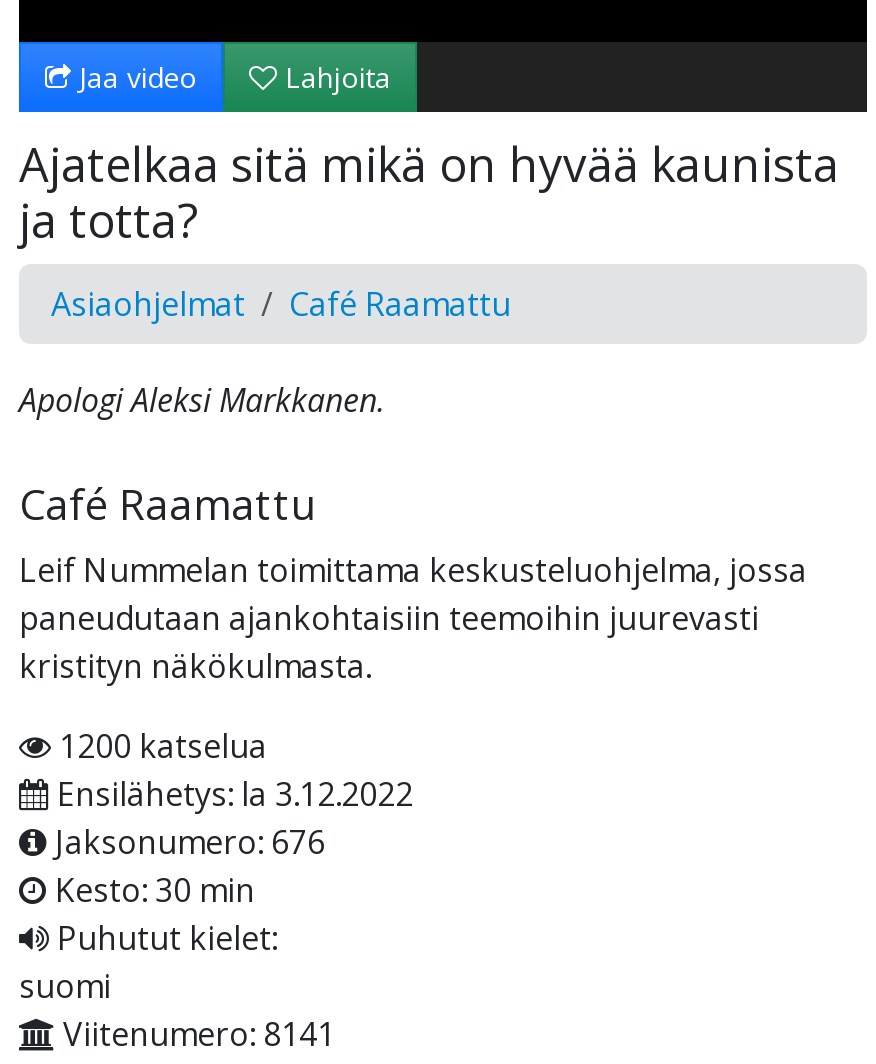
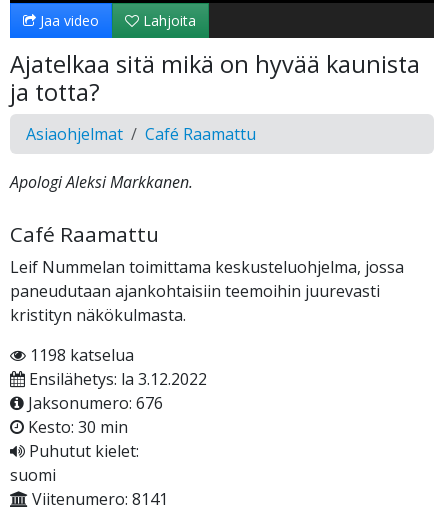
[51,724,267,768] 1200 katselua -> [26,344,134,366] 1198 katselua

